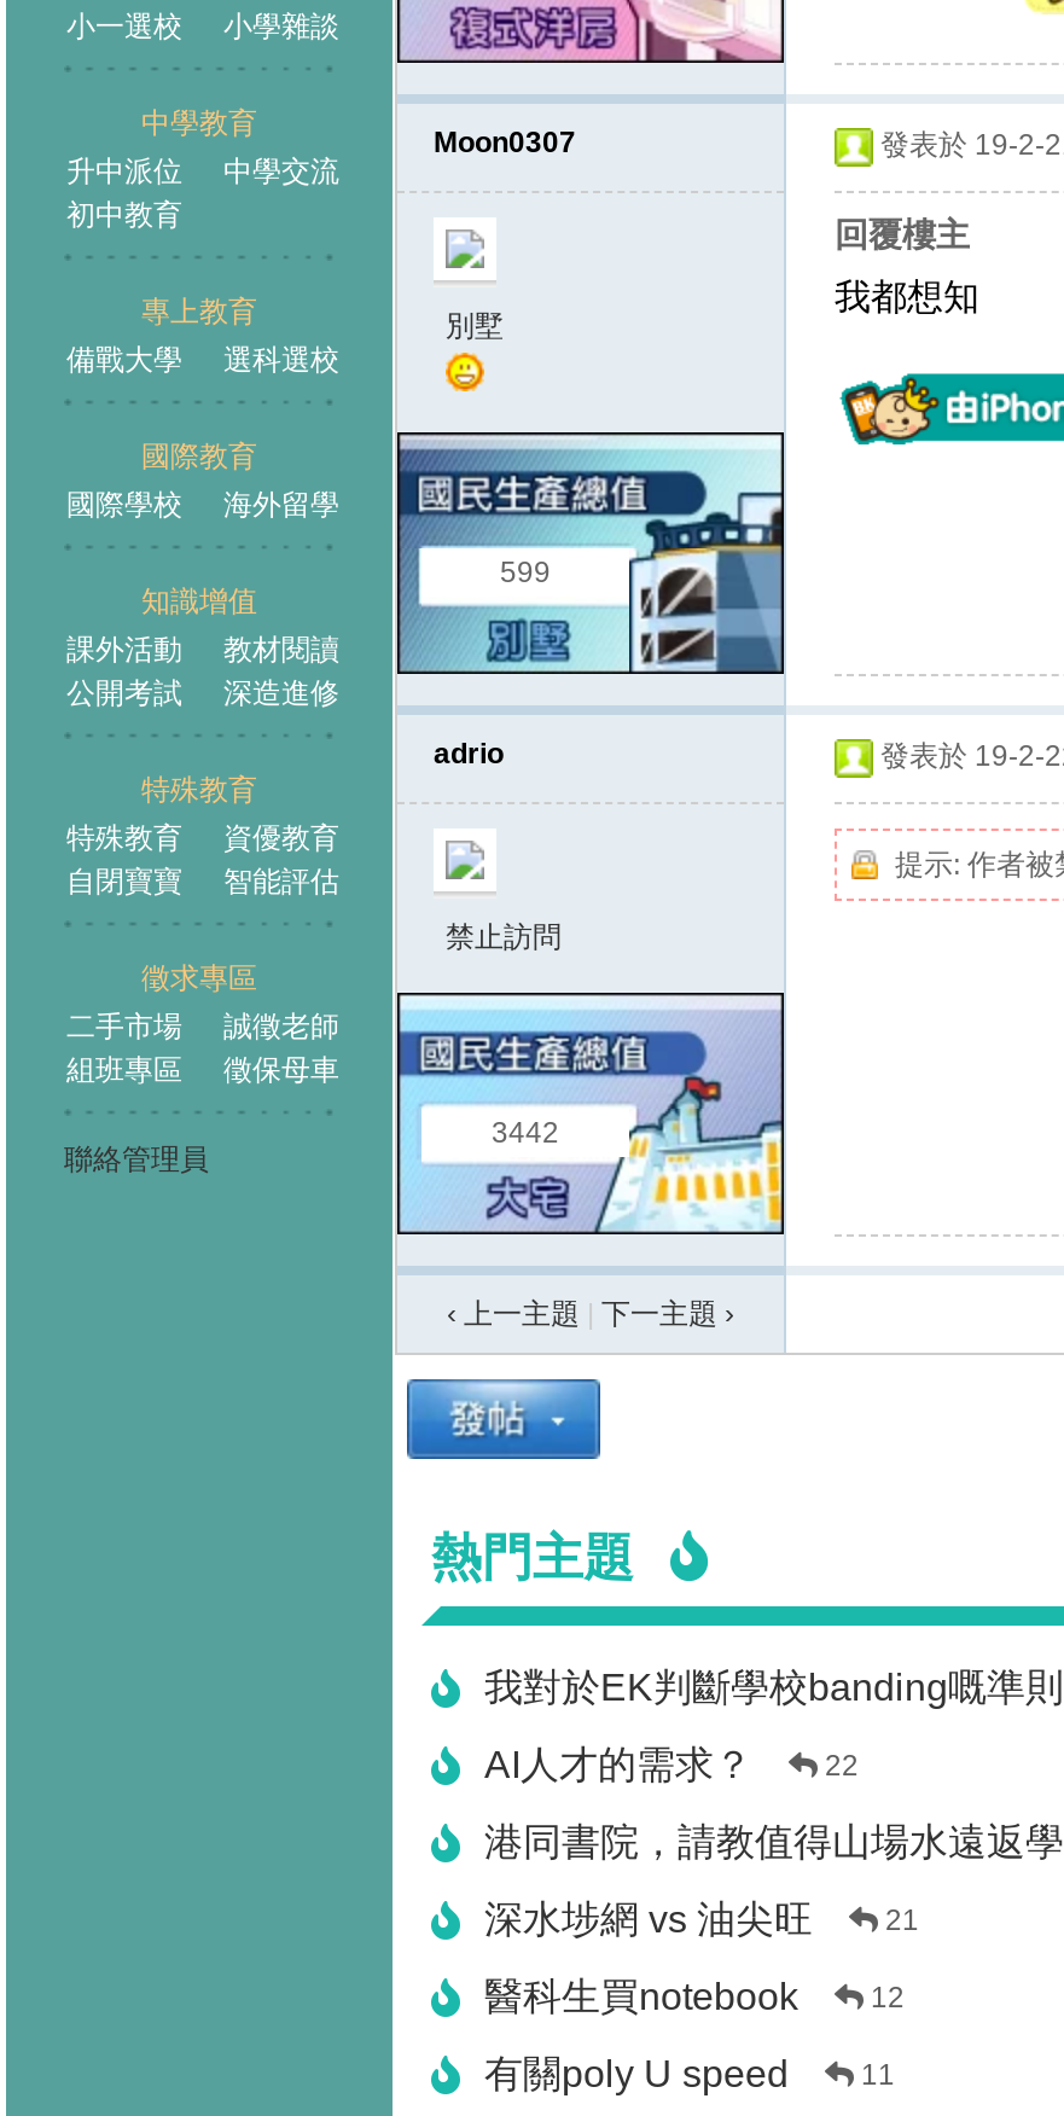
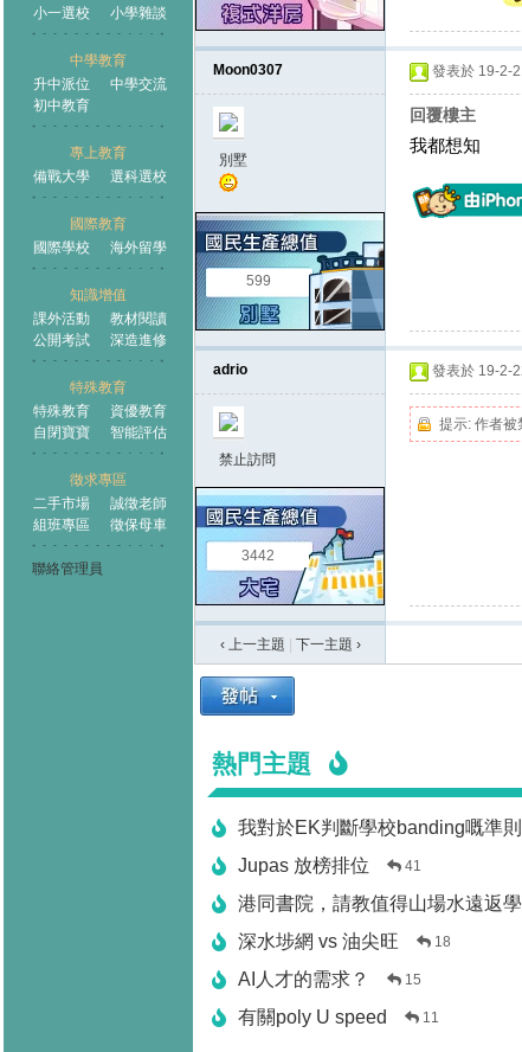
moved [484,1744,752,1785] -> [238,969,369,989]: AI人才的需求？
[825,1749,859,1783] 22 -> [238,855,421,875] Jupas 放榜排位 | 41
[885,1903,919,1937] 21 -> [434,934,451,950] 18
[484,1976,905,2017] 醫科生買notebook | 12 -> [405,971,421,988] 15

